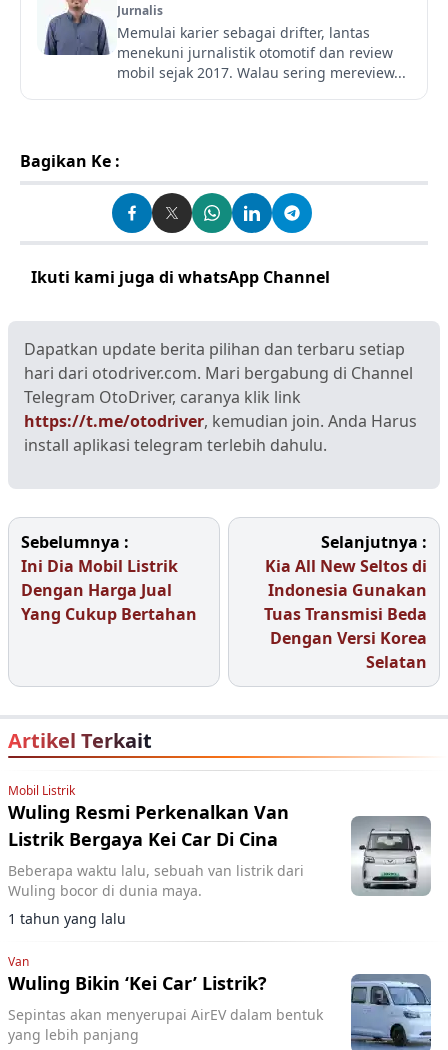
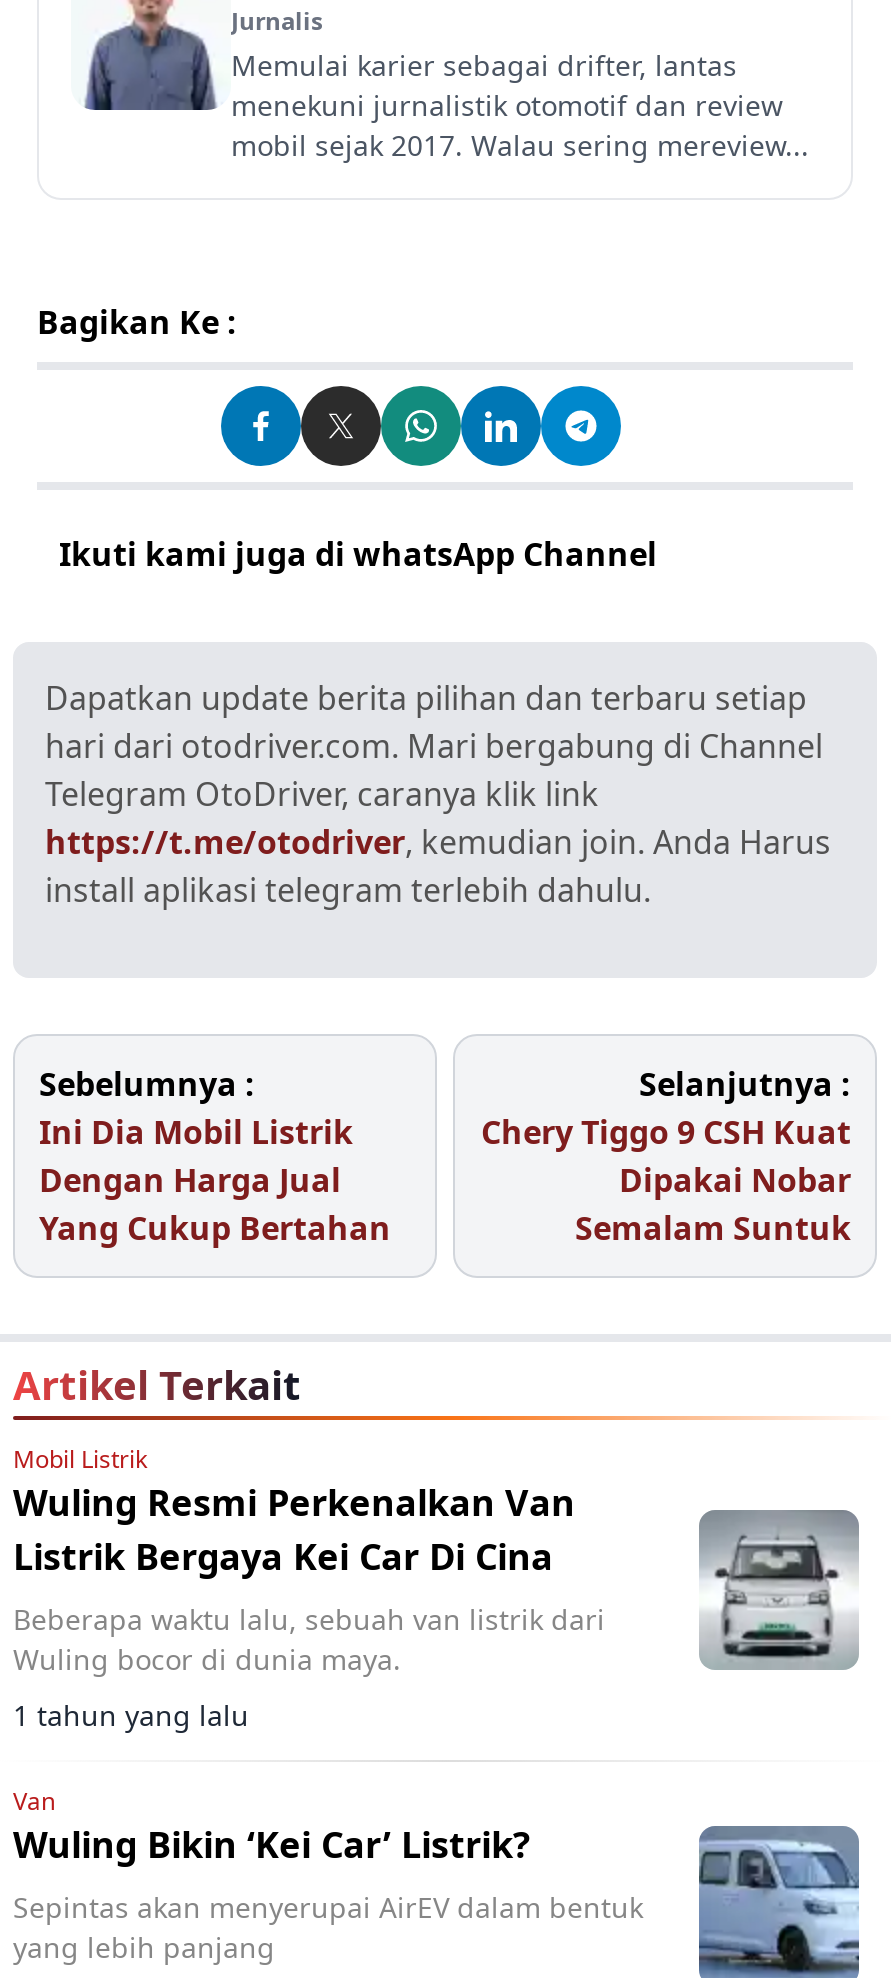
[264,555,427,673] Kia All New Seltos di | Indonesia Gunakan | Tuas Transmisi Beda | Dengan Versi Korea | Selatan -> [481,1111,851,1251] Chery Tiggo 9 CSH Kuat | Dipakai Nobar | Semalam Suntuk

